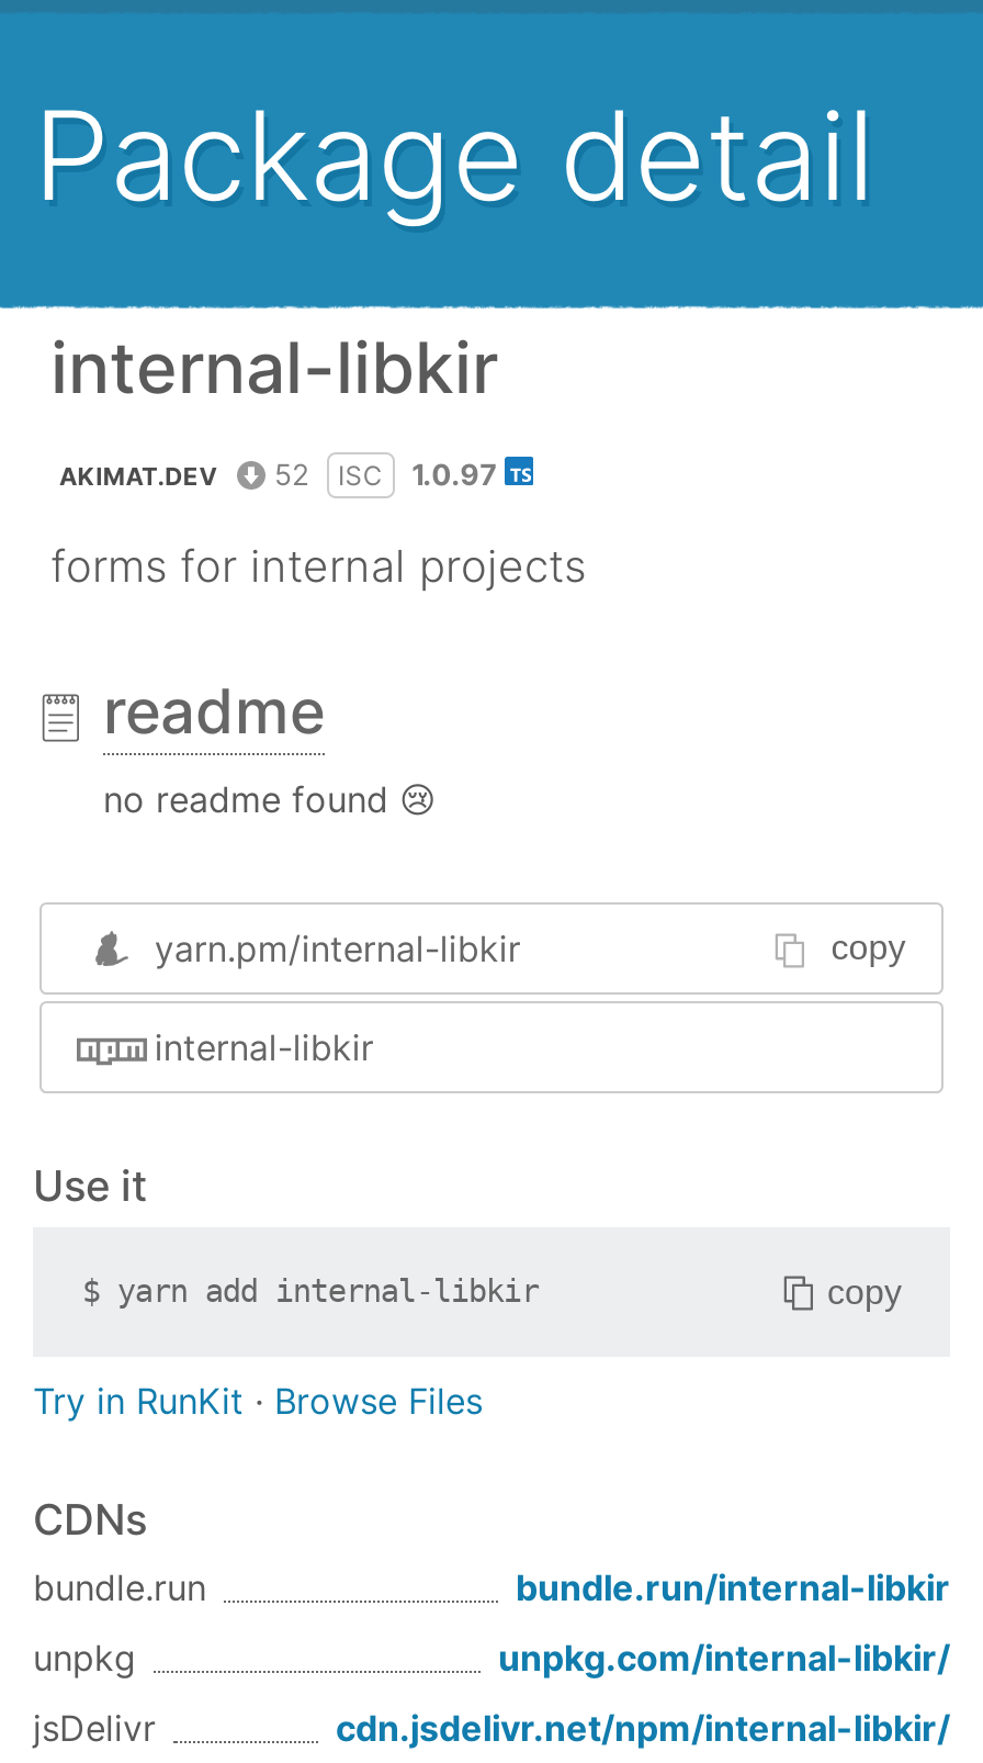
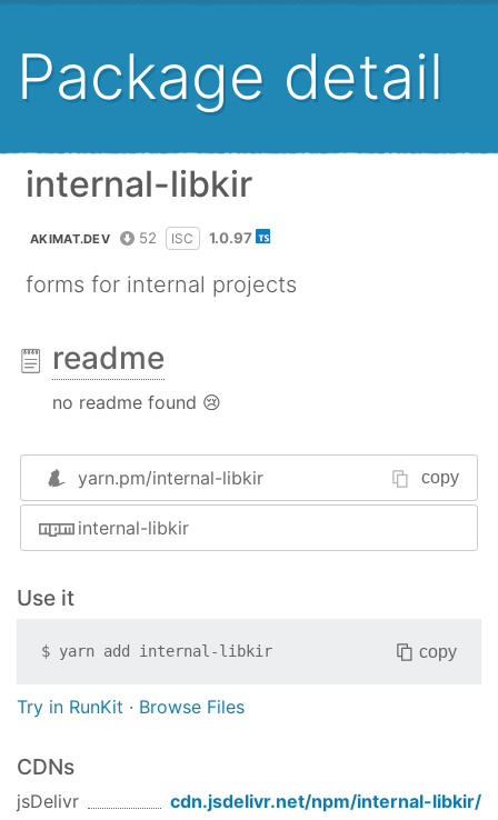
[33,1566,950,1680] bundle.run | bundle.run/internal-libkir | unpkg | unpkg.com/internal-libkir/ -> none

